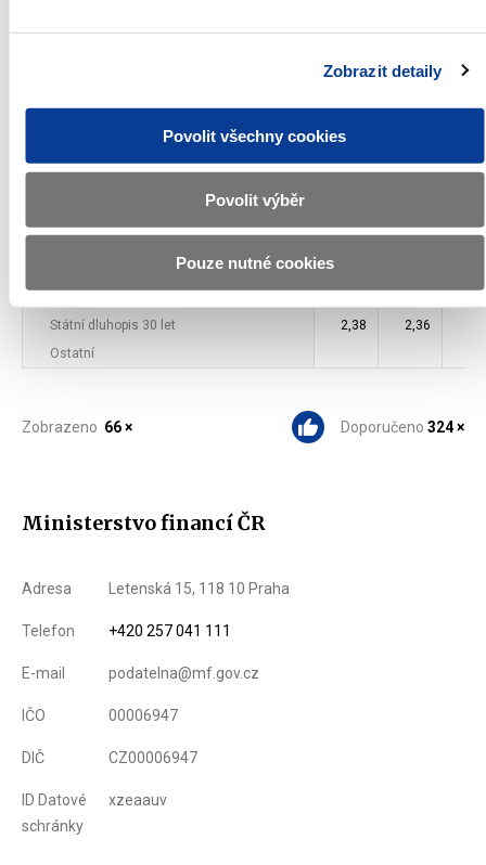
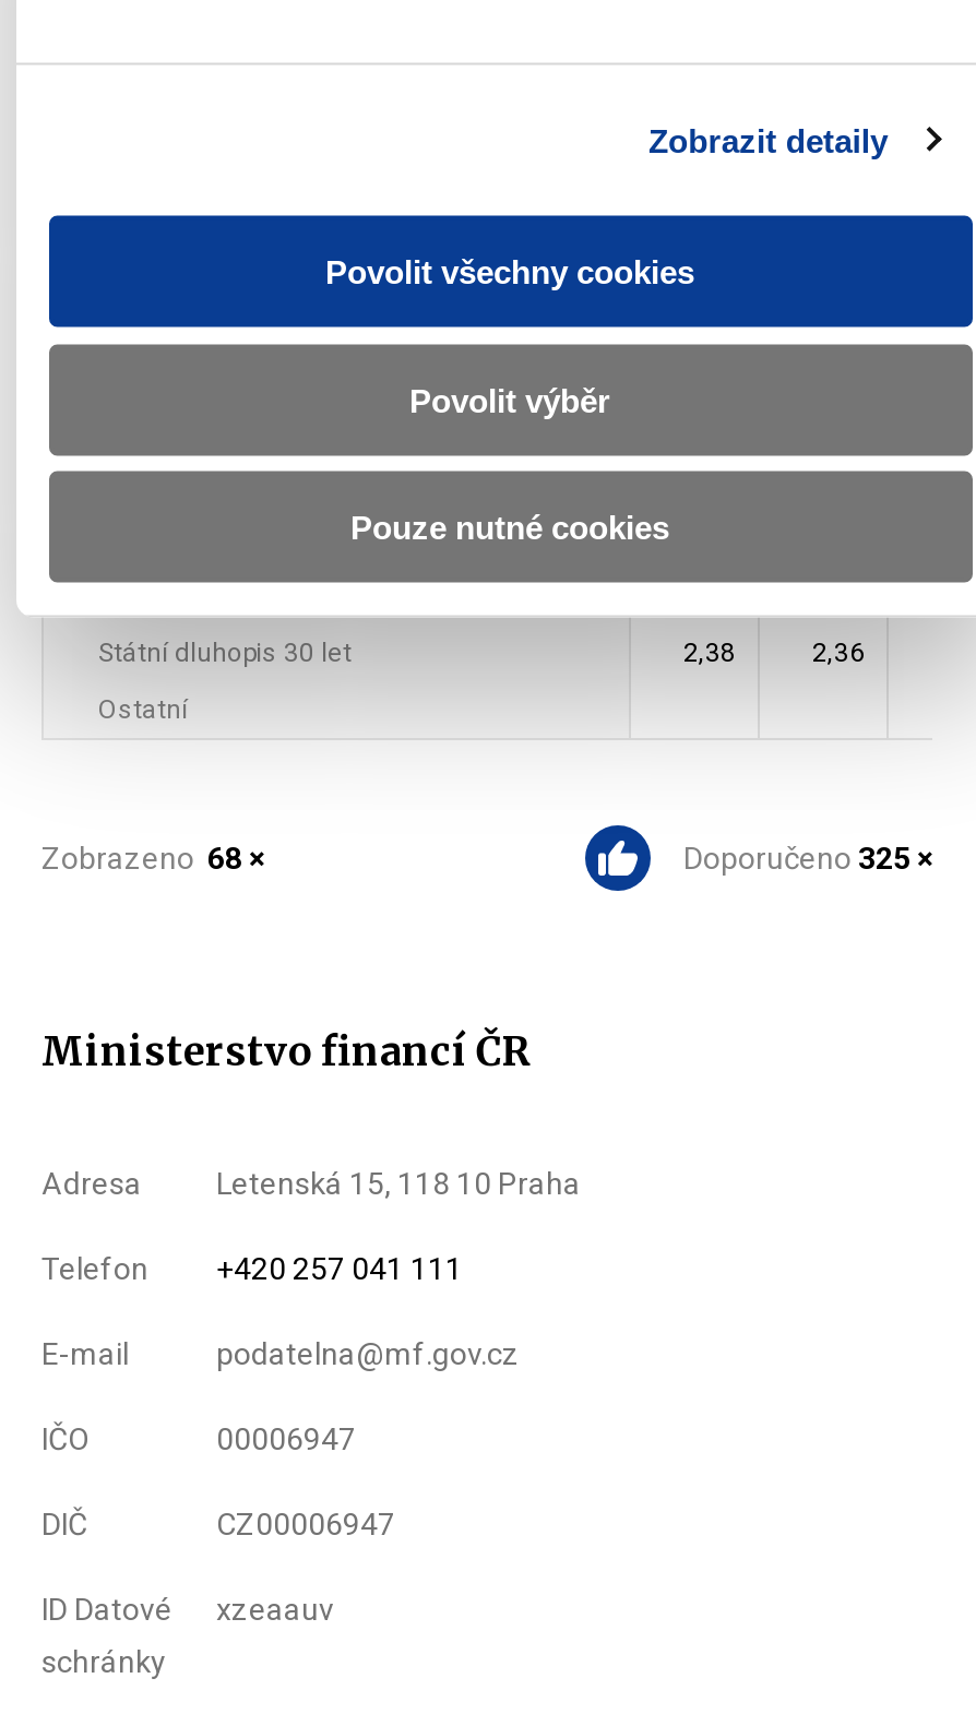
[22,419,132,436] Zobrazeno 66 × -> [41,841,264,876] Zobrazeno 68 ×
[341,419,464,436] Doporučeno 324 × -> [683,841,932,876] Doporučeno 325 ×

